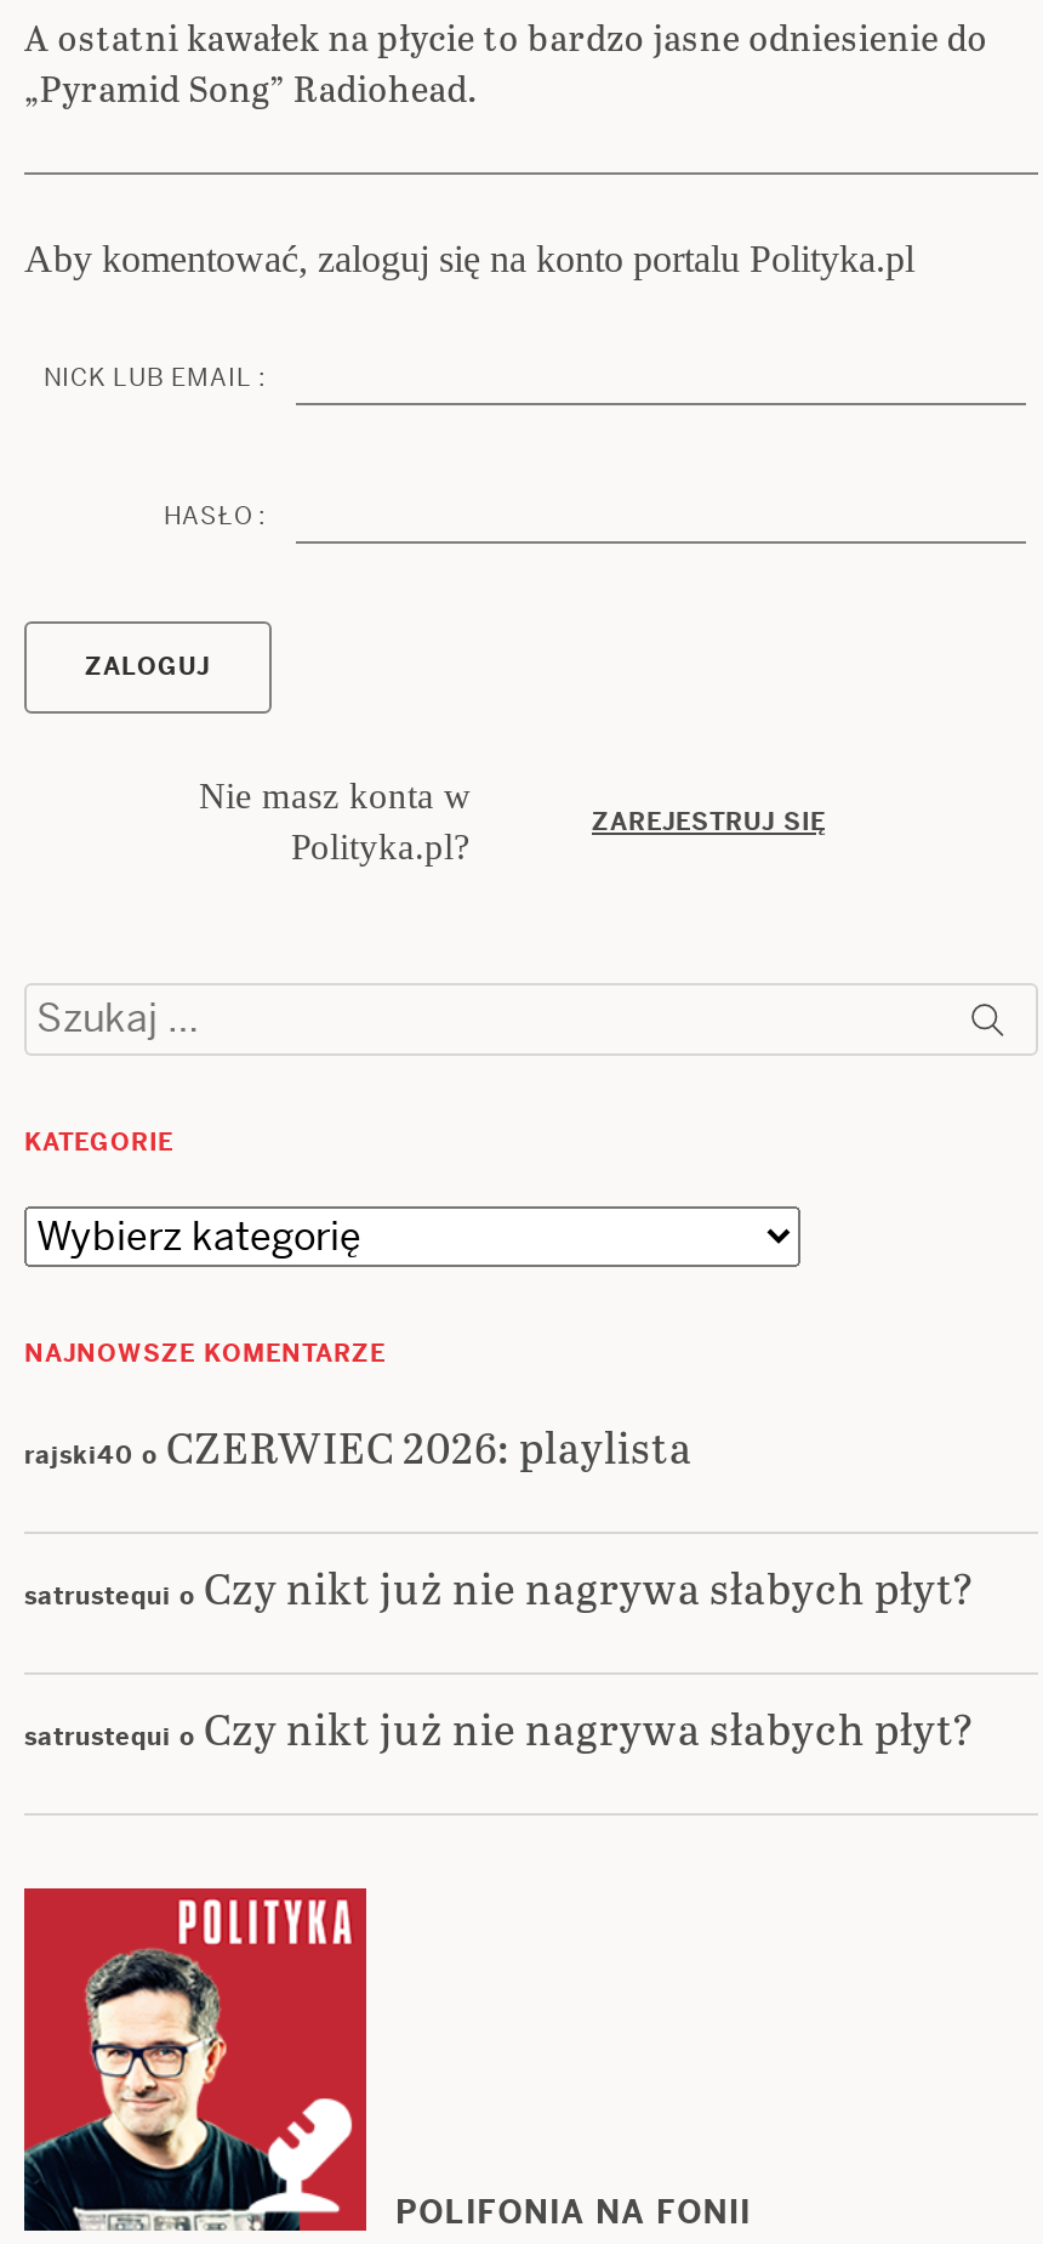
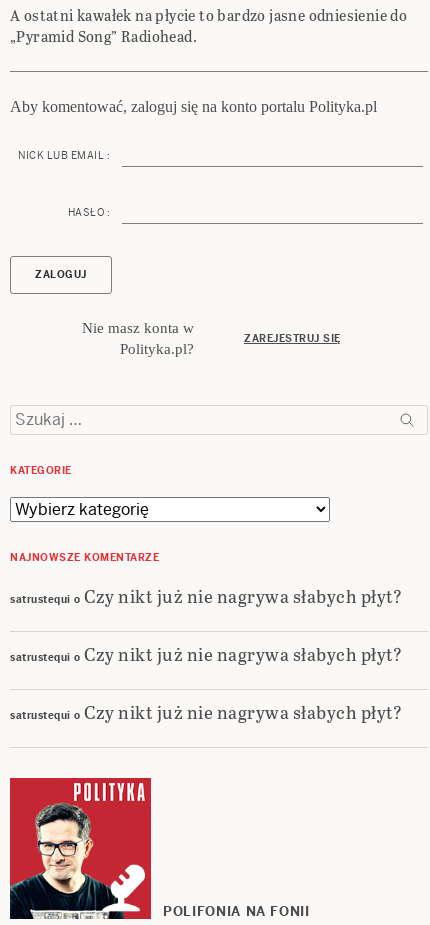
[24,1416,693,1476] rajski40 o CZERWIEC 2026: playlista -> [10,583,402,608] satrustequi o Czy nikt już nie nagrywa słabych płyt?

